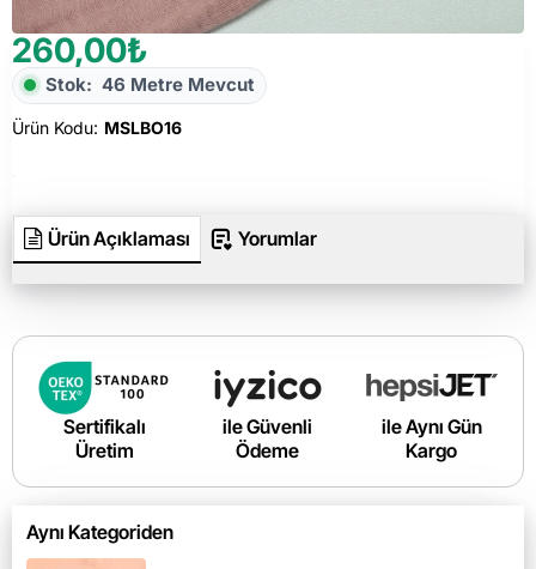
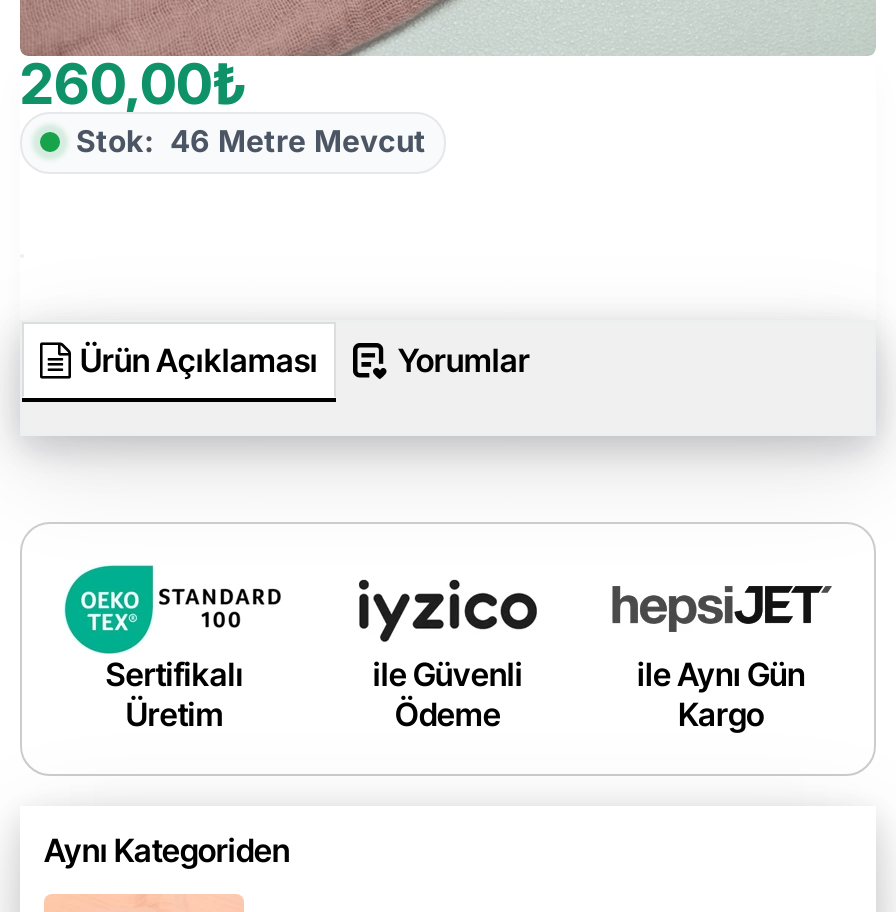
[12,117,182,138] Ürün Kodu: MSLBO16 -> none

